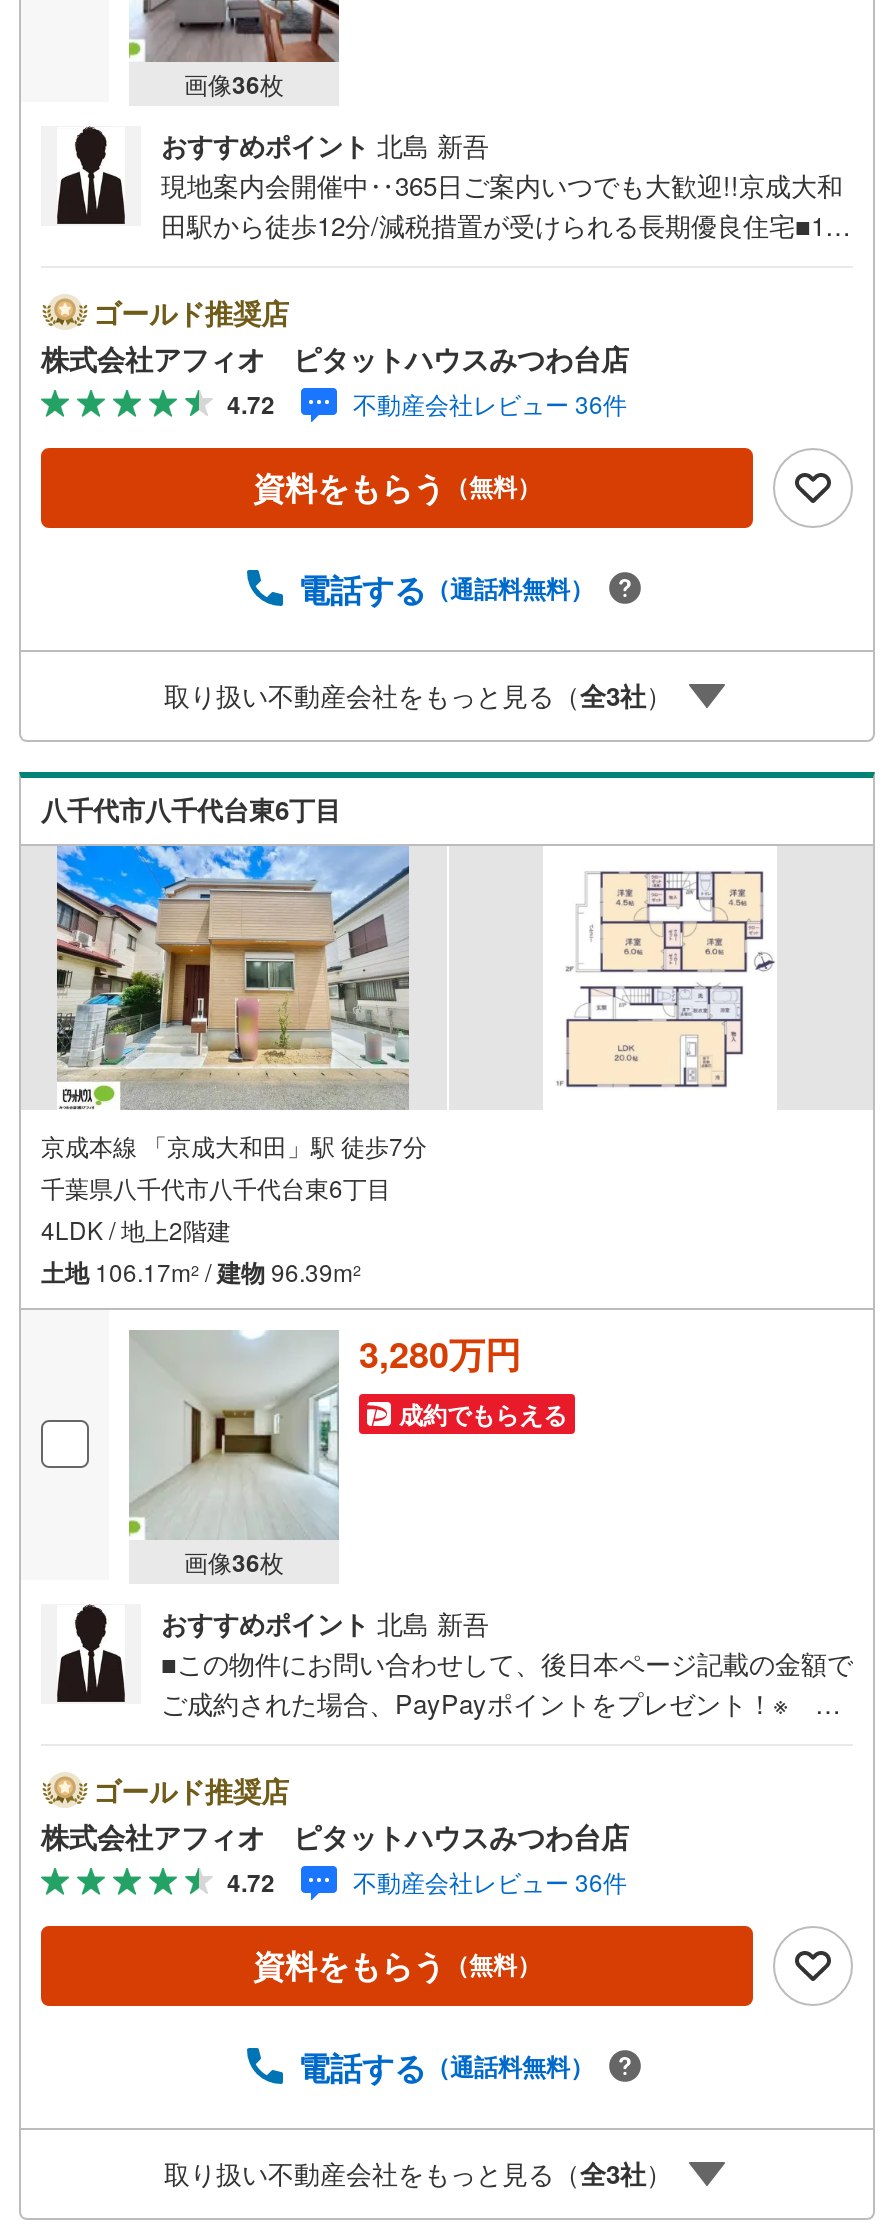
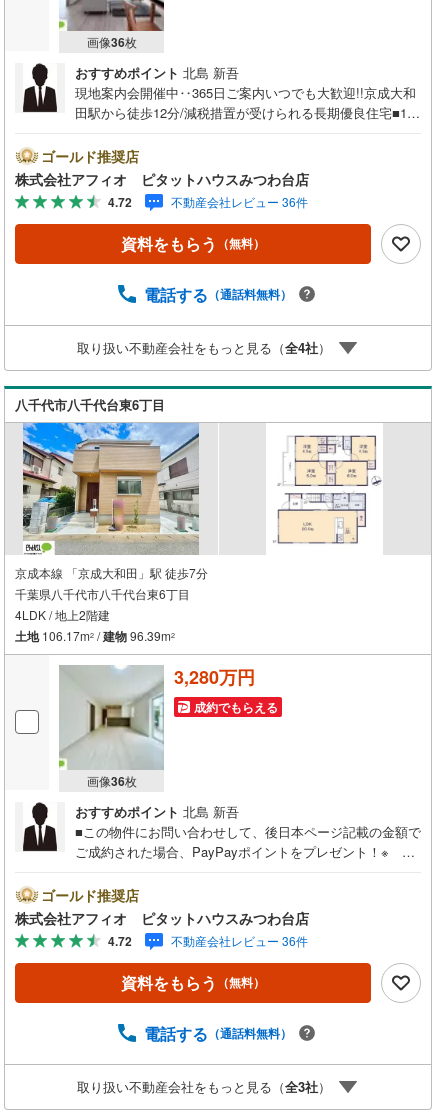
[164,676,672,714] 取り扱い不動産会社をもっと見る（全3社） -> [76,338,330,357] 取り扱い不動産会社をもっと見る（全4社）

